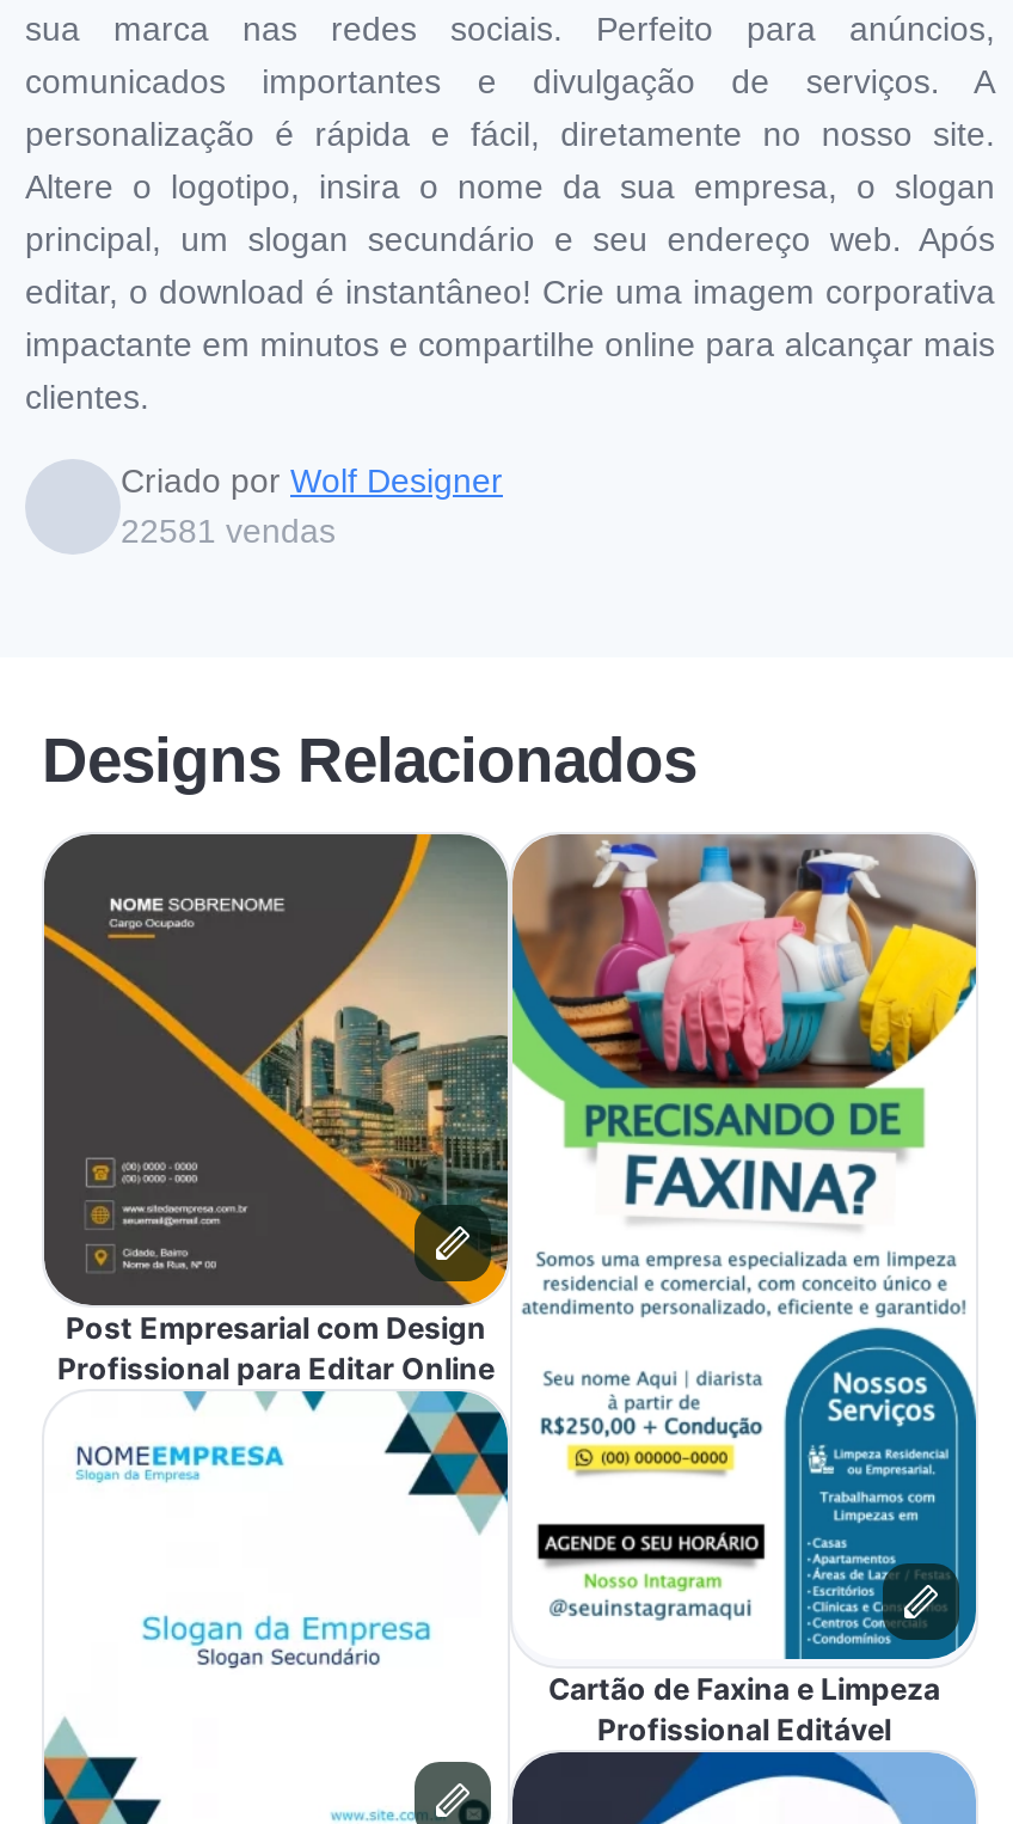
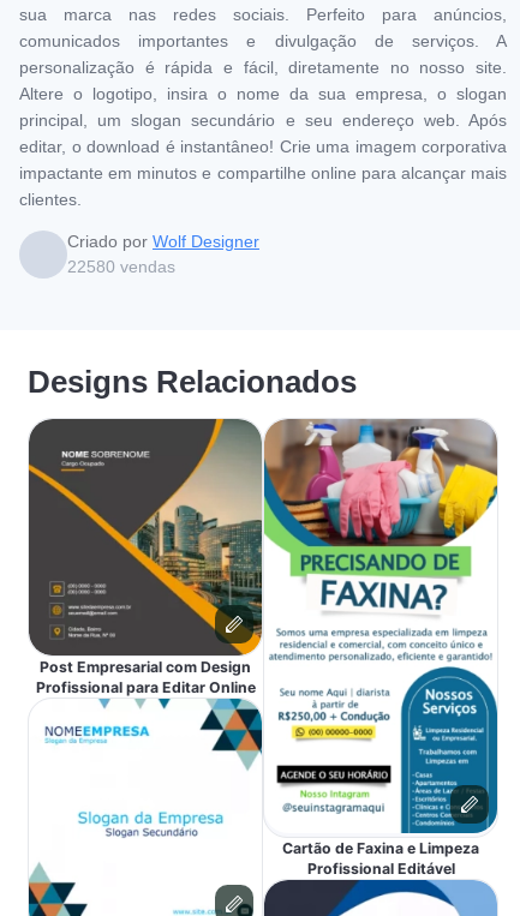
[121,512,336,550] 22581 vendas -> [67,257,175,276] 22580 vendas

